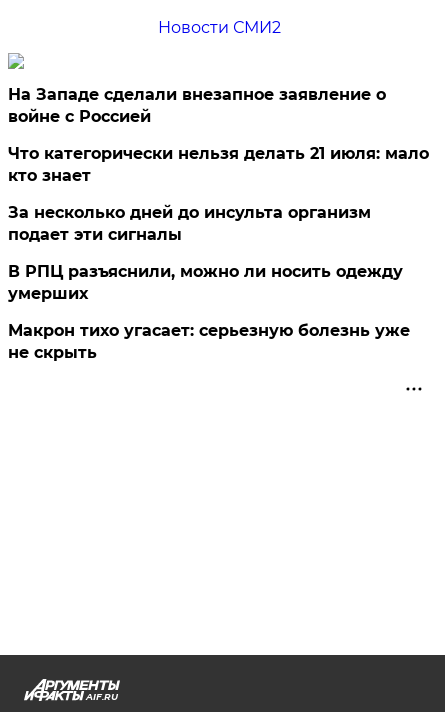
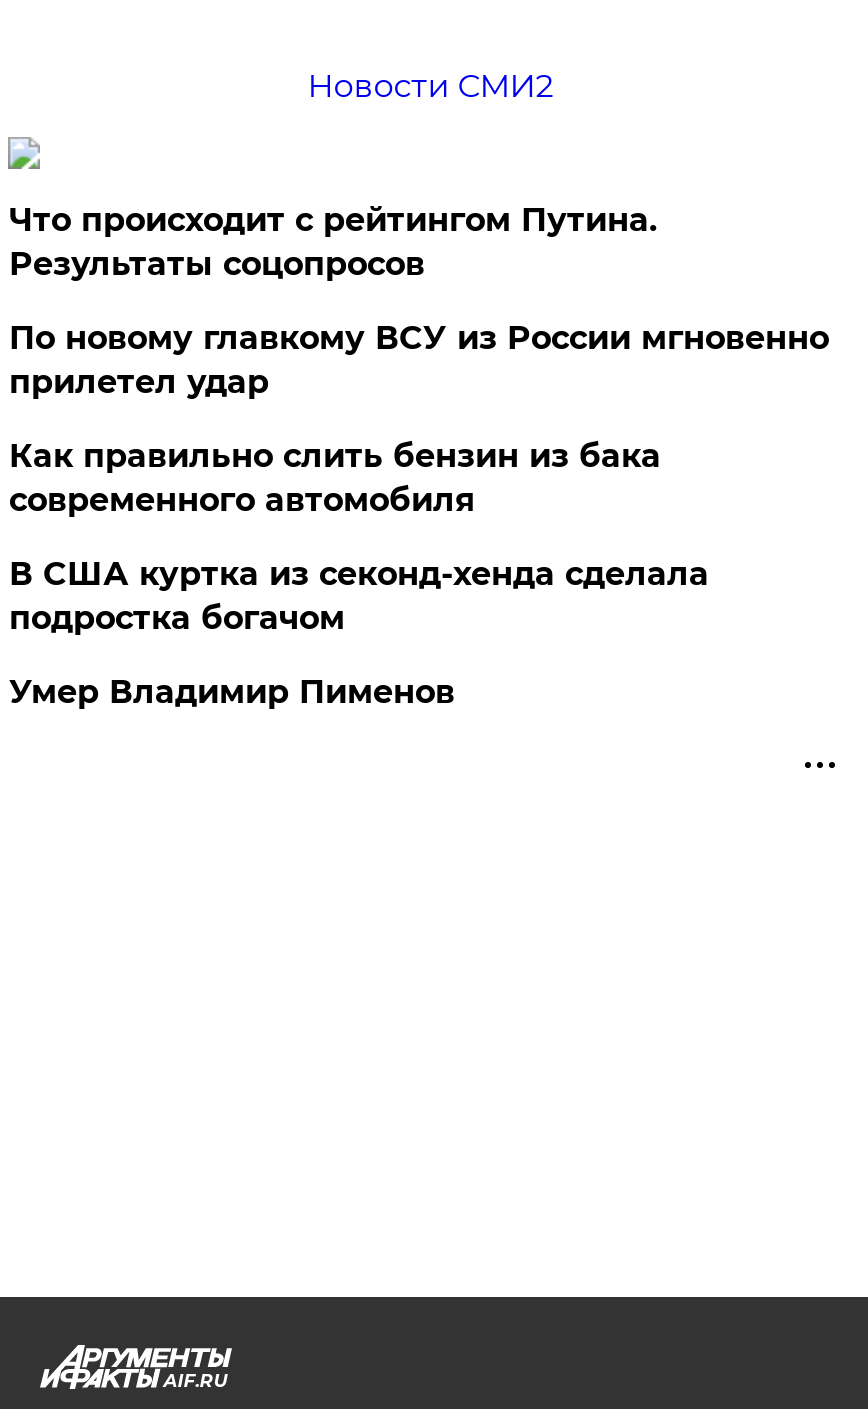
[8,85,386,126] На Западе сделали внезапное заявление о | войне с Россией -> [9,202,657,284] Что происходит с рейтингом Путина. | Результаты соцопросов
[8,144,429,185] Что категорически нельзя делать 21 июля: мало | кто знает -> [9,320,829,402] По новому главкому ВСУ из России мгновенно | прилетел удар
[8,203,371,244] За несколько дней до инсульта организм | подает эти сигналы -> [9,438,661,520] Как правильно слить бензин из бака | современного автомобиля
[8,262,403,303] В РПЦ разъяснили, можно ли носить одежду | умерших -> [9,556,709,638] В США куртка из секонд-хенда сделала | подростка богачом
[8,321,410,362] Макрон тихо угасает: серьезную болезнь уже | не скрыть -> [9,674,455,712] Умер Владимир Пименов

